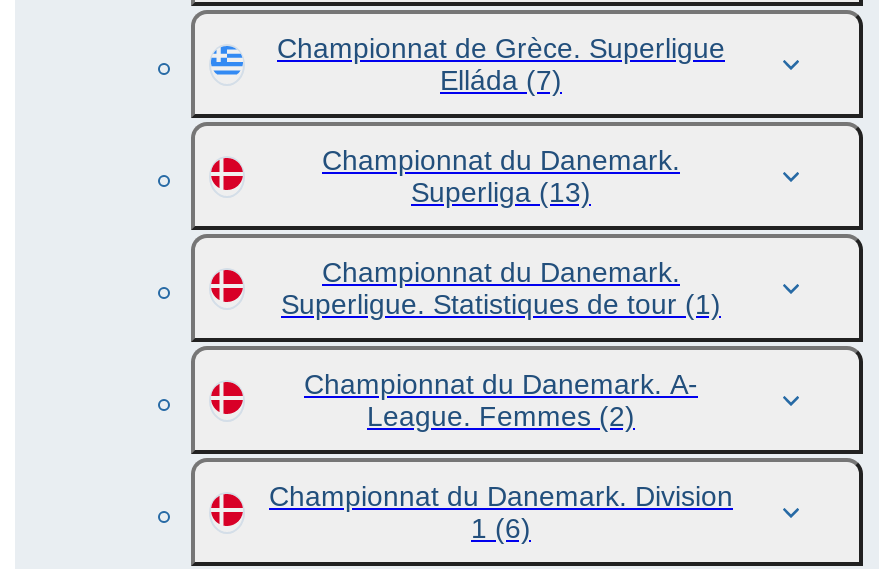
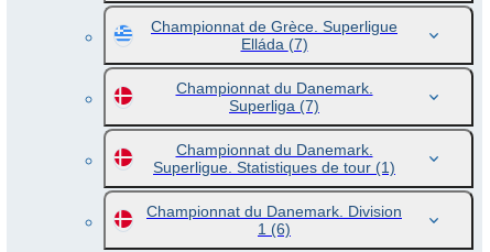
[411,176,591,208] Superliga (13) -> [229,97,319,114] Superliga (7)
[304,368,698,432] Championnat du Danemark. A- | League. Femmes (2) -> none

